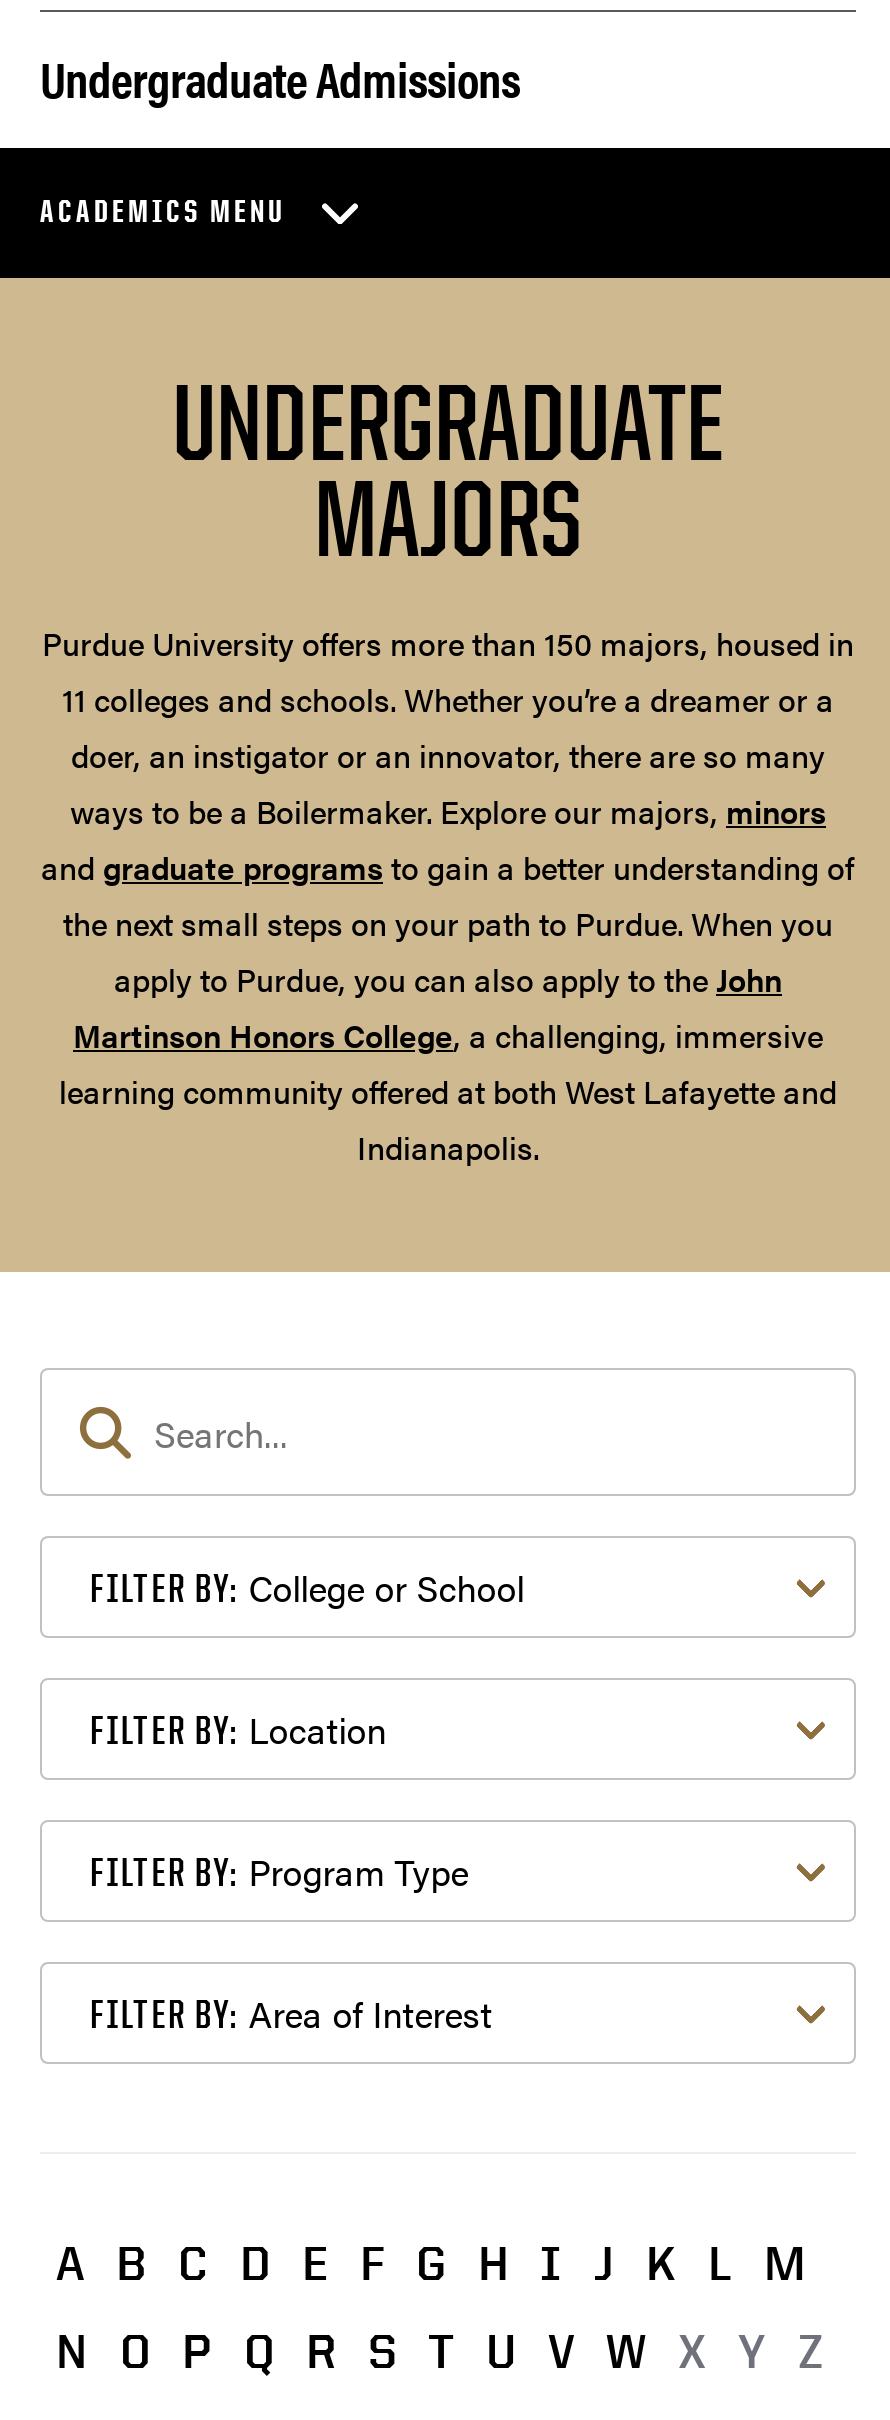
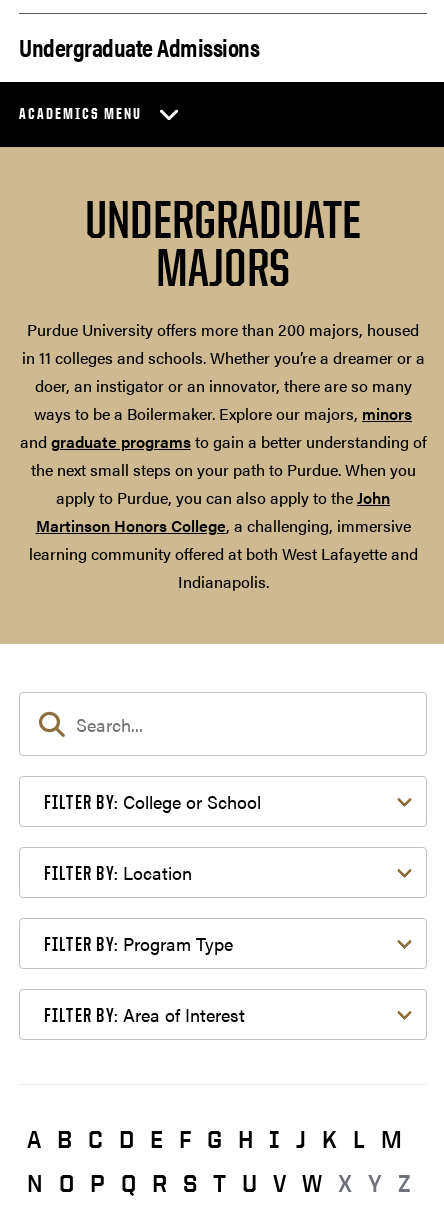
[42,620,854,722] Purdue University offers more than 150 majors, housed in | 11 colleges and schools. Whether you’re a dreamer or a -> [21,318,424,369] Purdue University offers more than 200 majors, housed | in 11 colleges and schools. Whether you’re a dreamer or a

